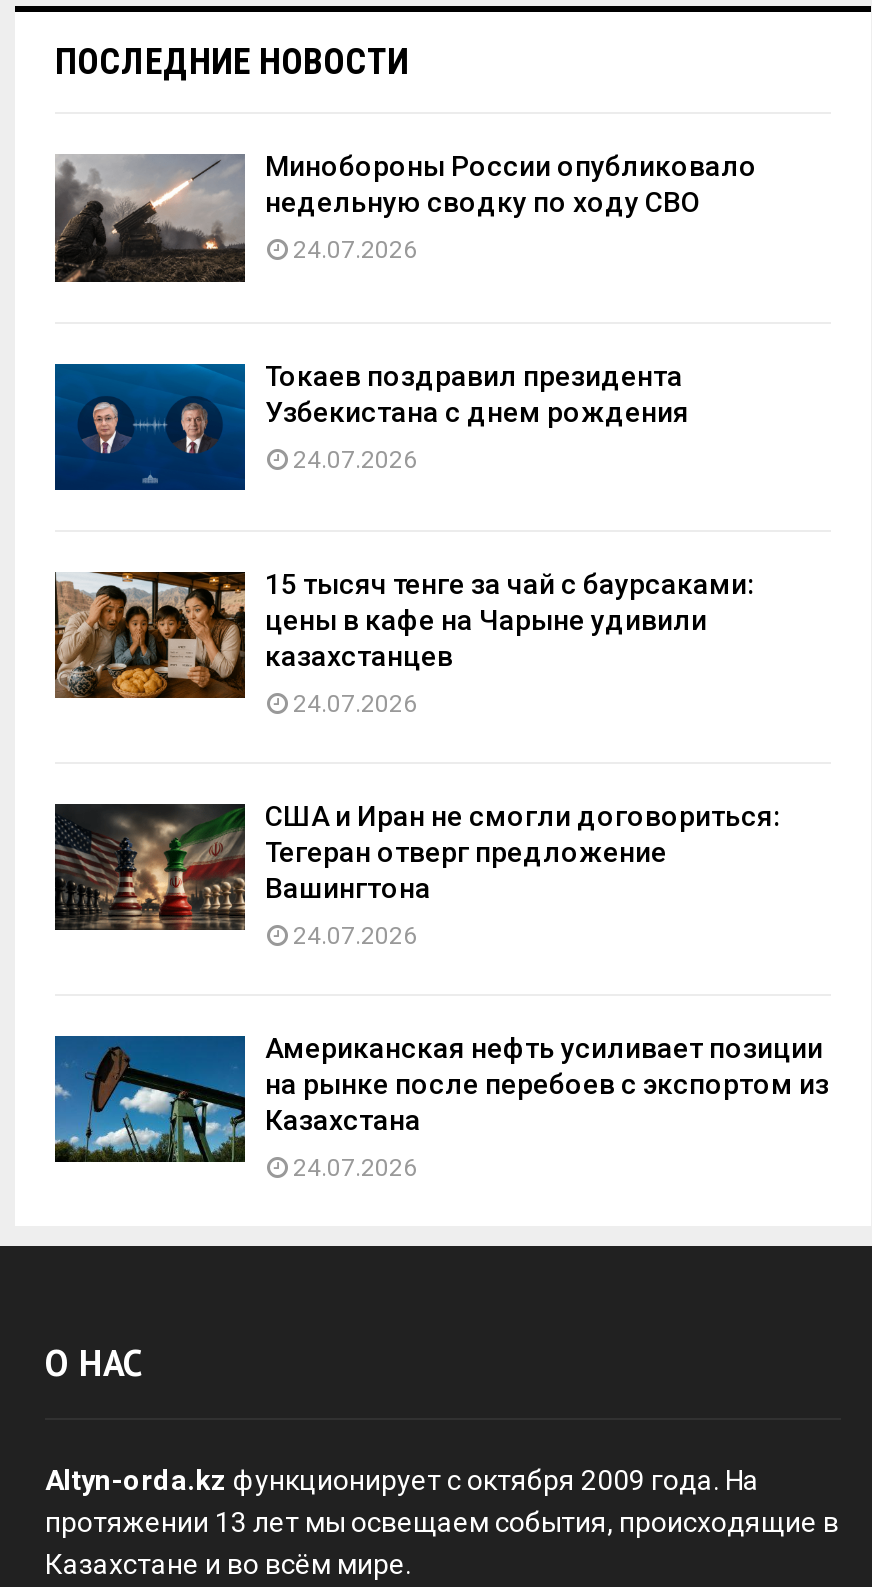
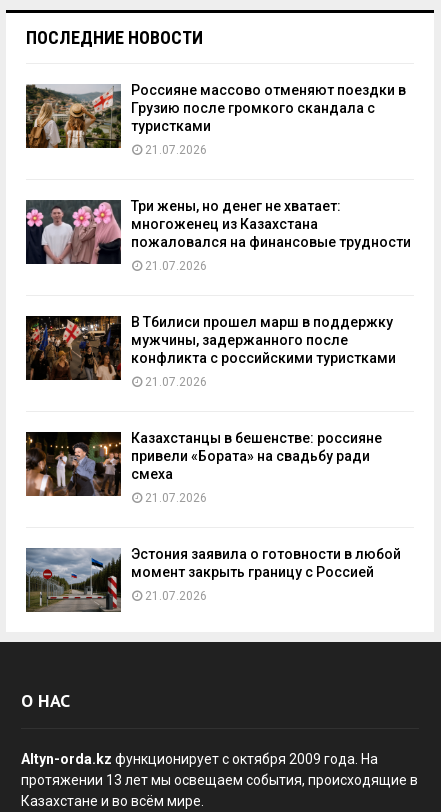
[55,151,757,282] [image] | Минобороны России опубликовало | недельную сводку по ходу СВО -> [26,82,406,148] [image] | Россияне массово отменяют поездки в | Грузию после громкого скандала с | туристками
[293,237,417,265] 24.07.2026 -> [145,143,207,157] 21.07.2026
[55,359,689,492] [image] | Токаев поздравил президента | Узбекистана с днем рождения -> [25,198,411,265] [image] | Три жены, но денег не хватает: | многоженец из Казахстана | пожаловался на финансовые трудности
[293,445,417,473] 24.07.2026 -> [145,259,207,273] 21.07.2026
[53,568,755,722] [image] | 15 тысяч тенге за чай с баурсаками: | цены в кафе на Чарыне удивили | казахстанцев -> [25,305,396,381] [image] | В Тбилиси прошел марш в поддержку | мужчины, задержанного после | конфликта с российскими туристками
[293,690,417,718] 24.07.2026 -> [145,375,207,389] 21.07.2026
[53,800,781,954] [image] | США и Иран не смогли договориться: | Тегеран отверг предложение | Вашингтона -> [25,421,382,497] [image] | Казахстанцы в бешенстве: россияне | привели «Бората» на свадьбу ради | смеха
[293,922,417,950] 24.07.2026 -> [145,491,207,505] 21.07.2026
[53,1032,829,1186] [image] | Американская нефть усиливает позиции | на рынке после перебоев с экспортом из | Казахстана -> [25,536,401,613] [image] | Эстония заявила о готовности в любой | момент закрыть границу с Россией
[293,1154,417,1182] 24.07.2026 -> [145,589,207,603] 21.07.2026

